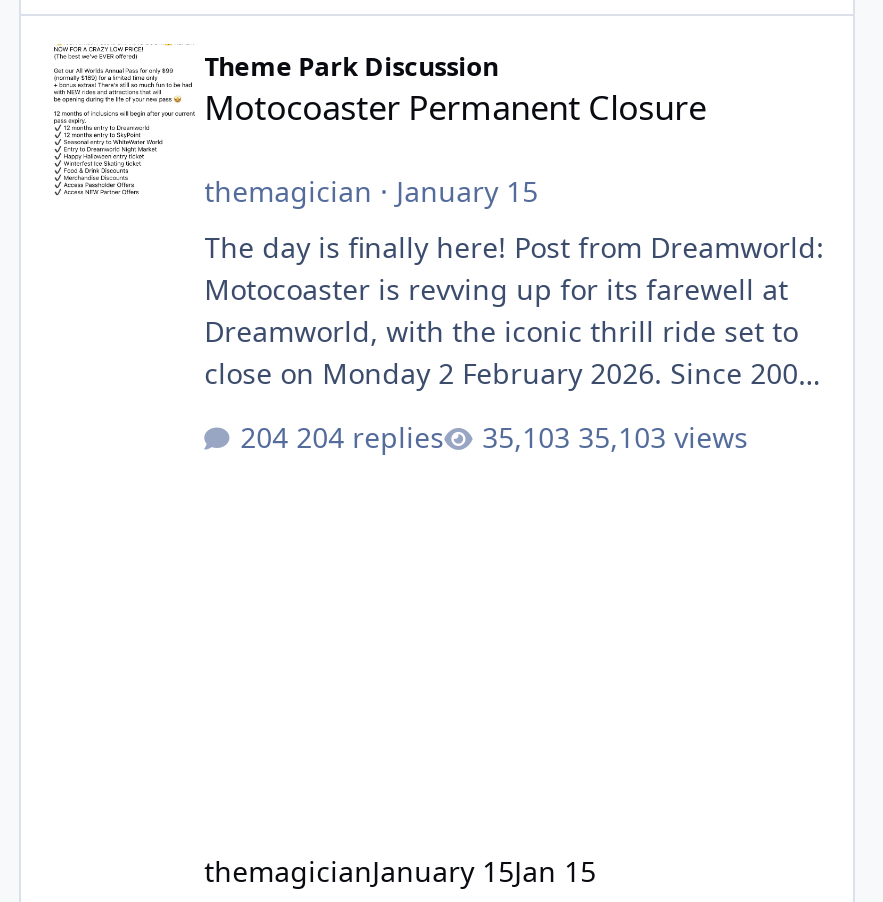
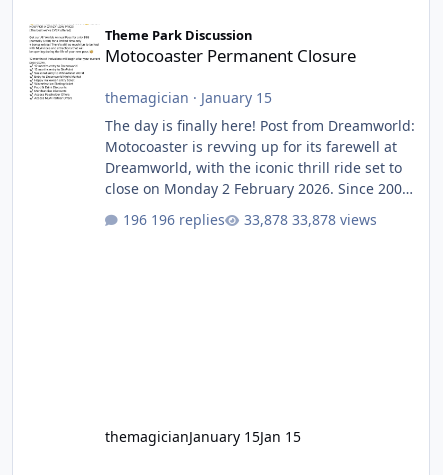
[296,418,444,456] 204 replies -> [151,210,225,229] 196 replies
[578,418,748,456] 35,103 views -> [292,210,377,229] 33,878 views

